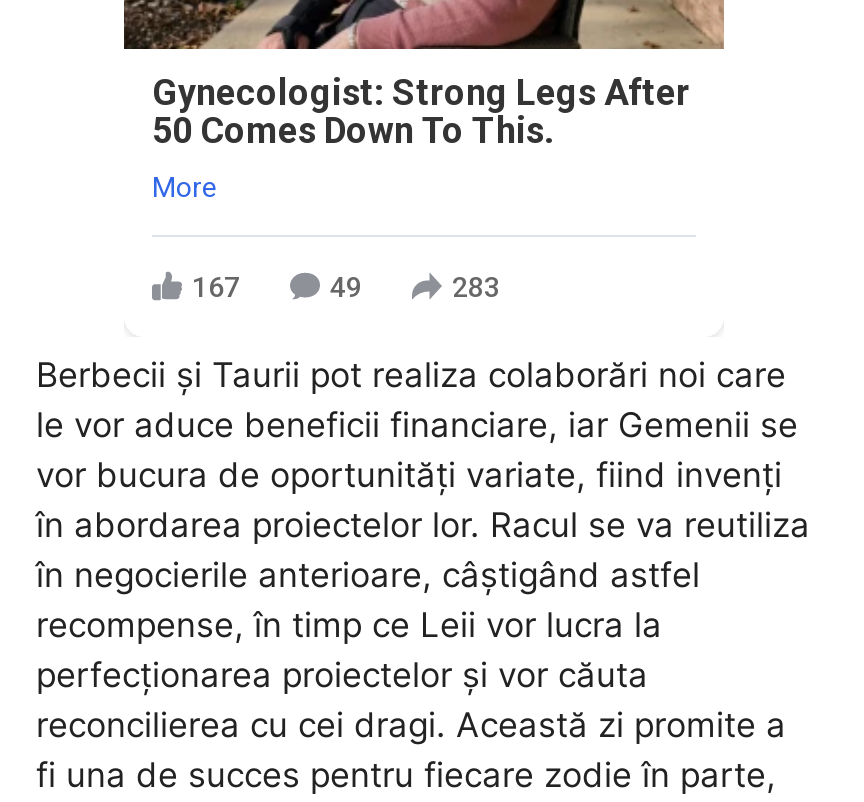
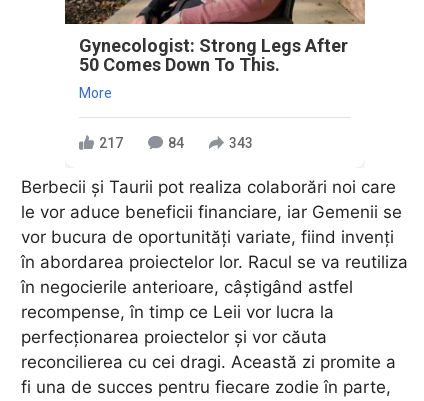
[192,270,240,302] 167 -> [99,135,123,151] 217
[330,270,362,302] 49 -> [168,135,184,151] 84
[452,270,500,302] 283 -> [229,135,253,151] 343

